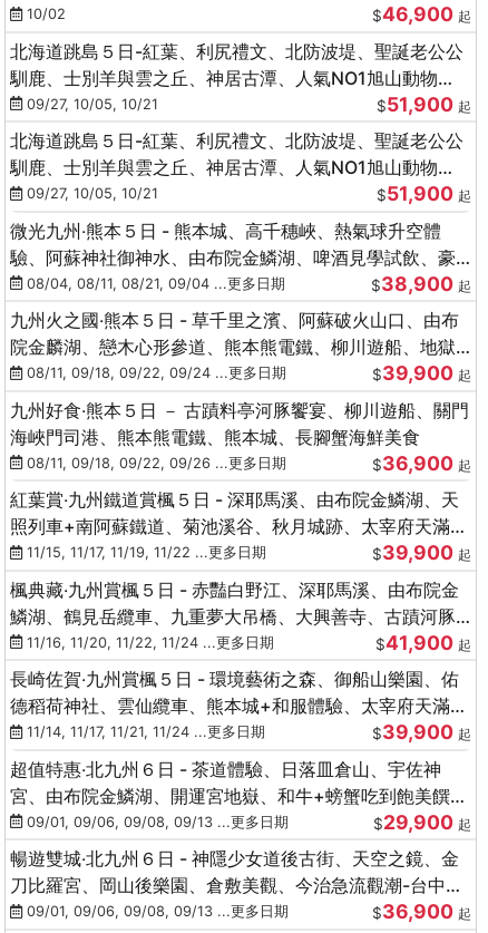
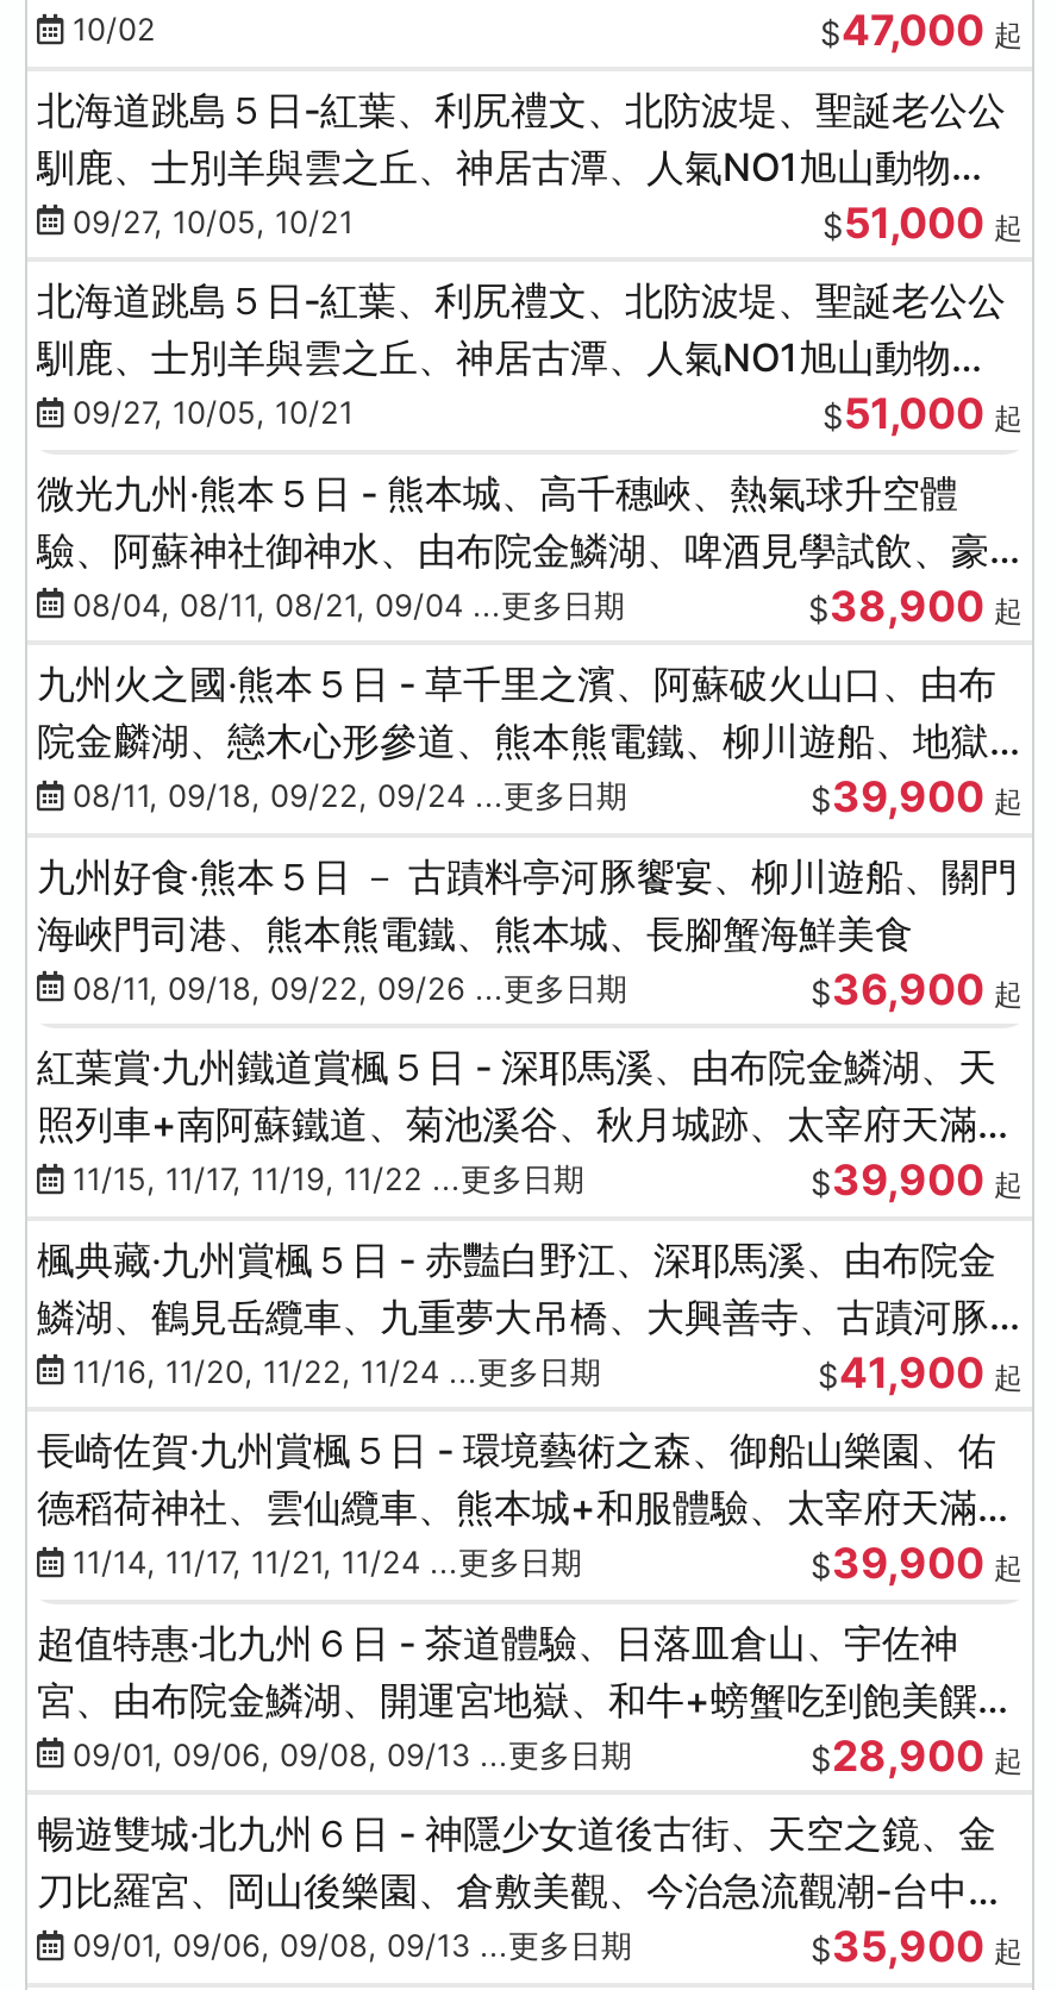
[372,2,471,26] $46,900 起 -> [820,5,1022,55] $47,000 起
[377,92,471,115] $51,900 起 -> [823,196,1022,246] $51,000 起
[377,182,471,205] $51,900 起 -> [823,388,1022,438] $51,000 起
[373,810,471,833] $29,900 起 -> [811,1729,1022,1779] $28,900 起
[372,900,471,923] $36,900 起 -> [811,1921,1022,1971] $35,900 起

